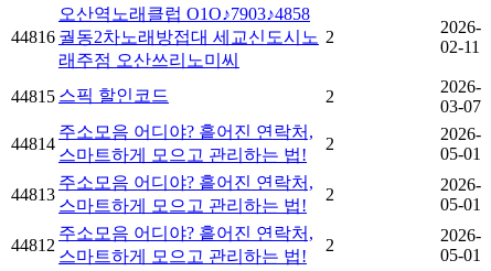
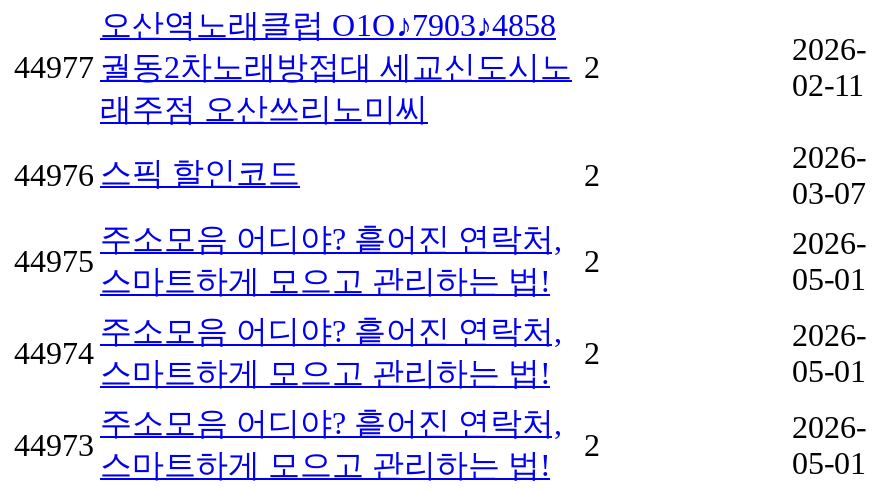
[11,27,334,46] 44816 궐동2차노래방접대 세교신도시노 2 -> [14,50,600,84] 44977 궐동2차노래방접대 세교신도시노 2
[11,86,169,106] 44815 스픽 할인코드 -> [14,156,300,192] 44976 스픽 할인코드
[11,134,55,153] 44814 -> [14,244,94,278] 44975
[11,185,55,204] 44813 -> [14,336,94,370] 44974
[11,236,55,254] 44812 -> [14,428,94,462] 44973

